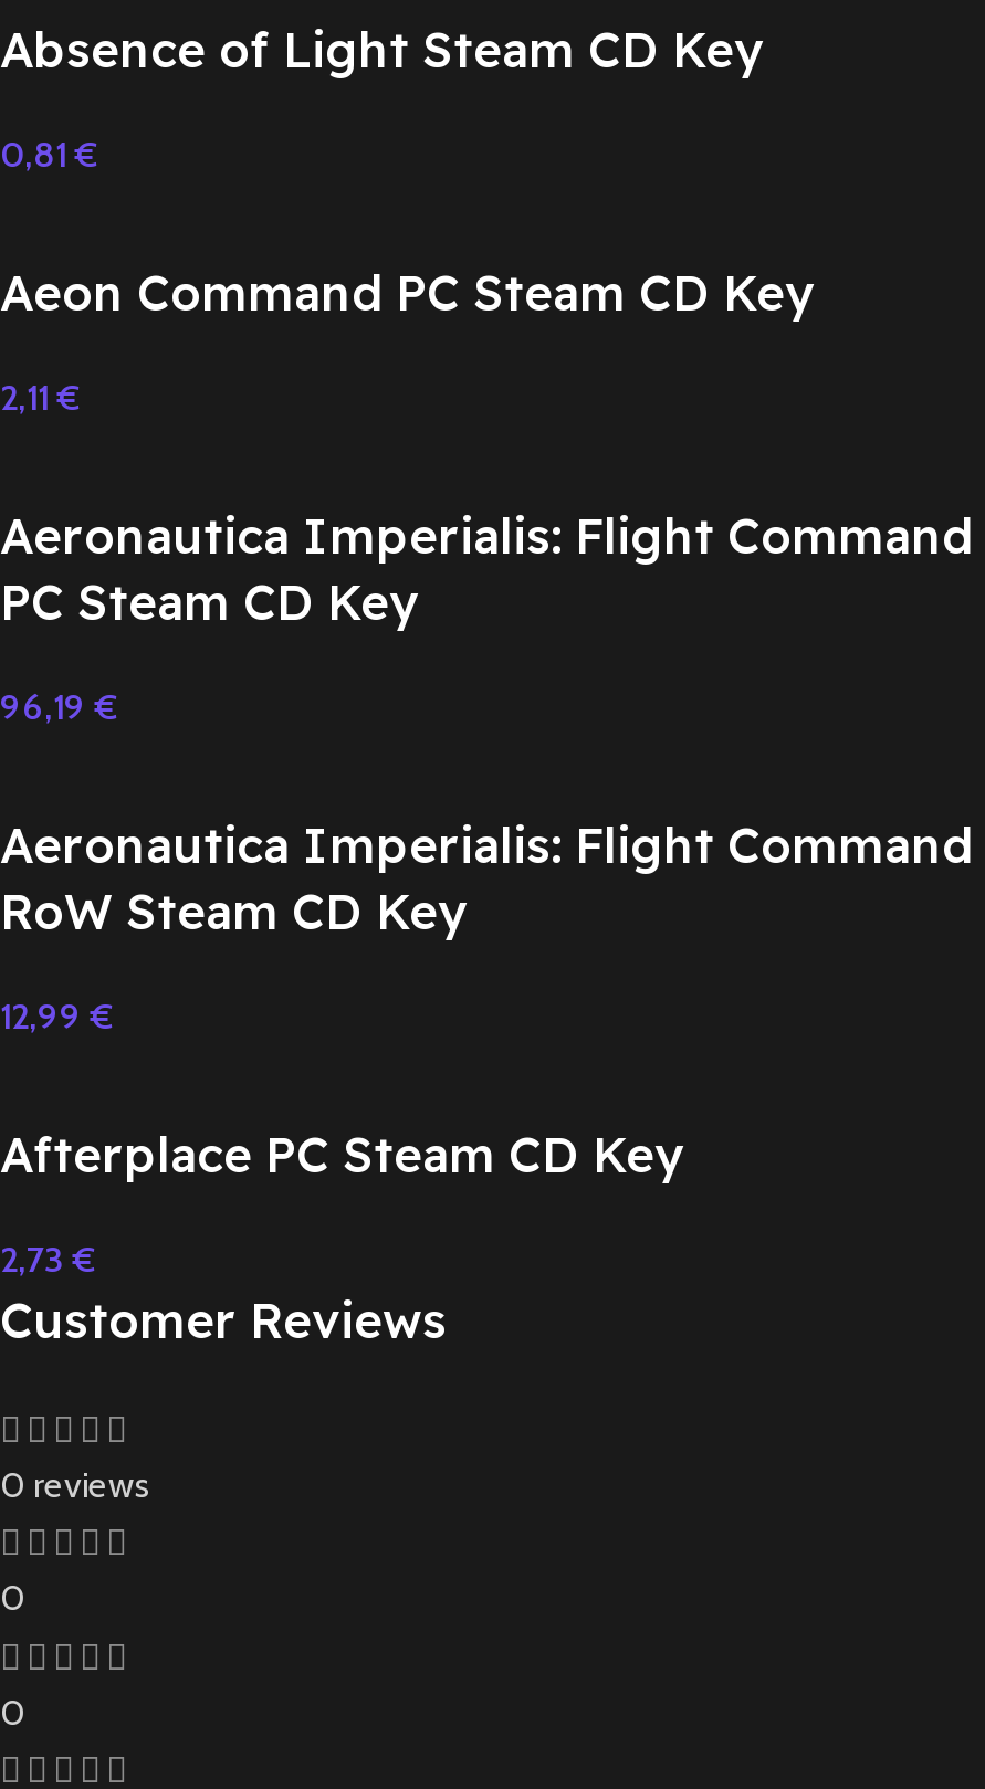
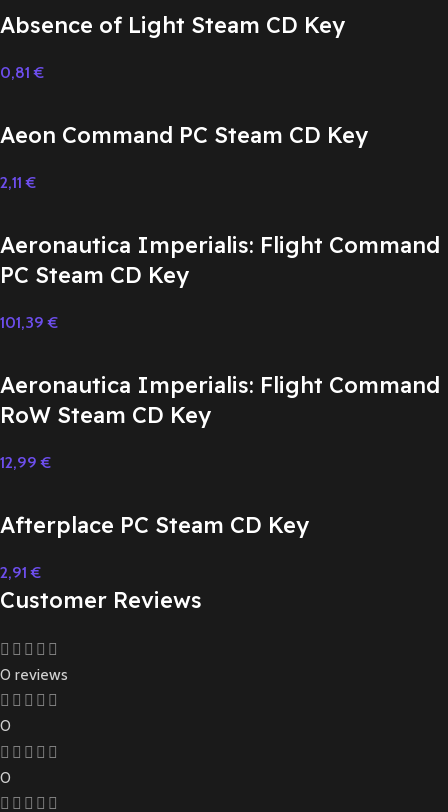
[0,686,117,728] 96,19 € -> [0,313,58,332] 101,39 €
[0,1239,95,1281] 2,73 € -> [0,563,41,582] 2,91 €

